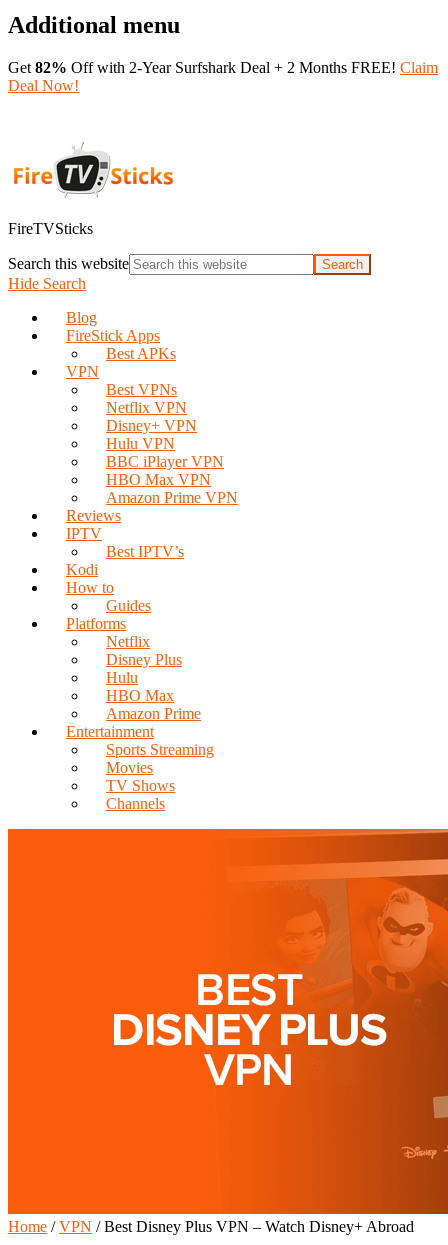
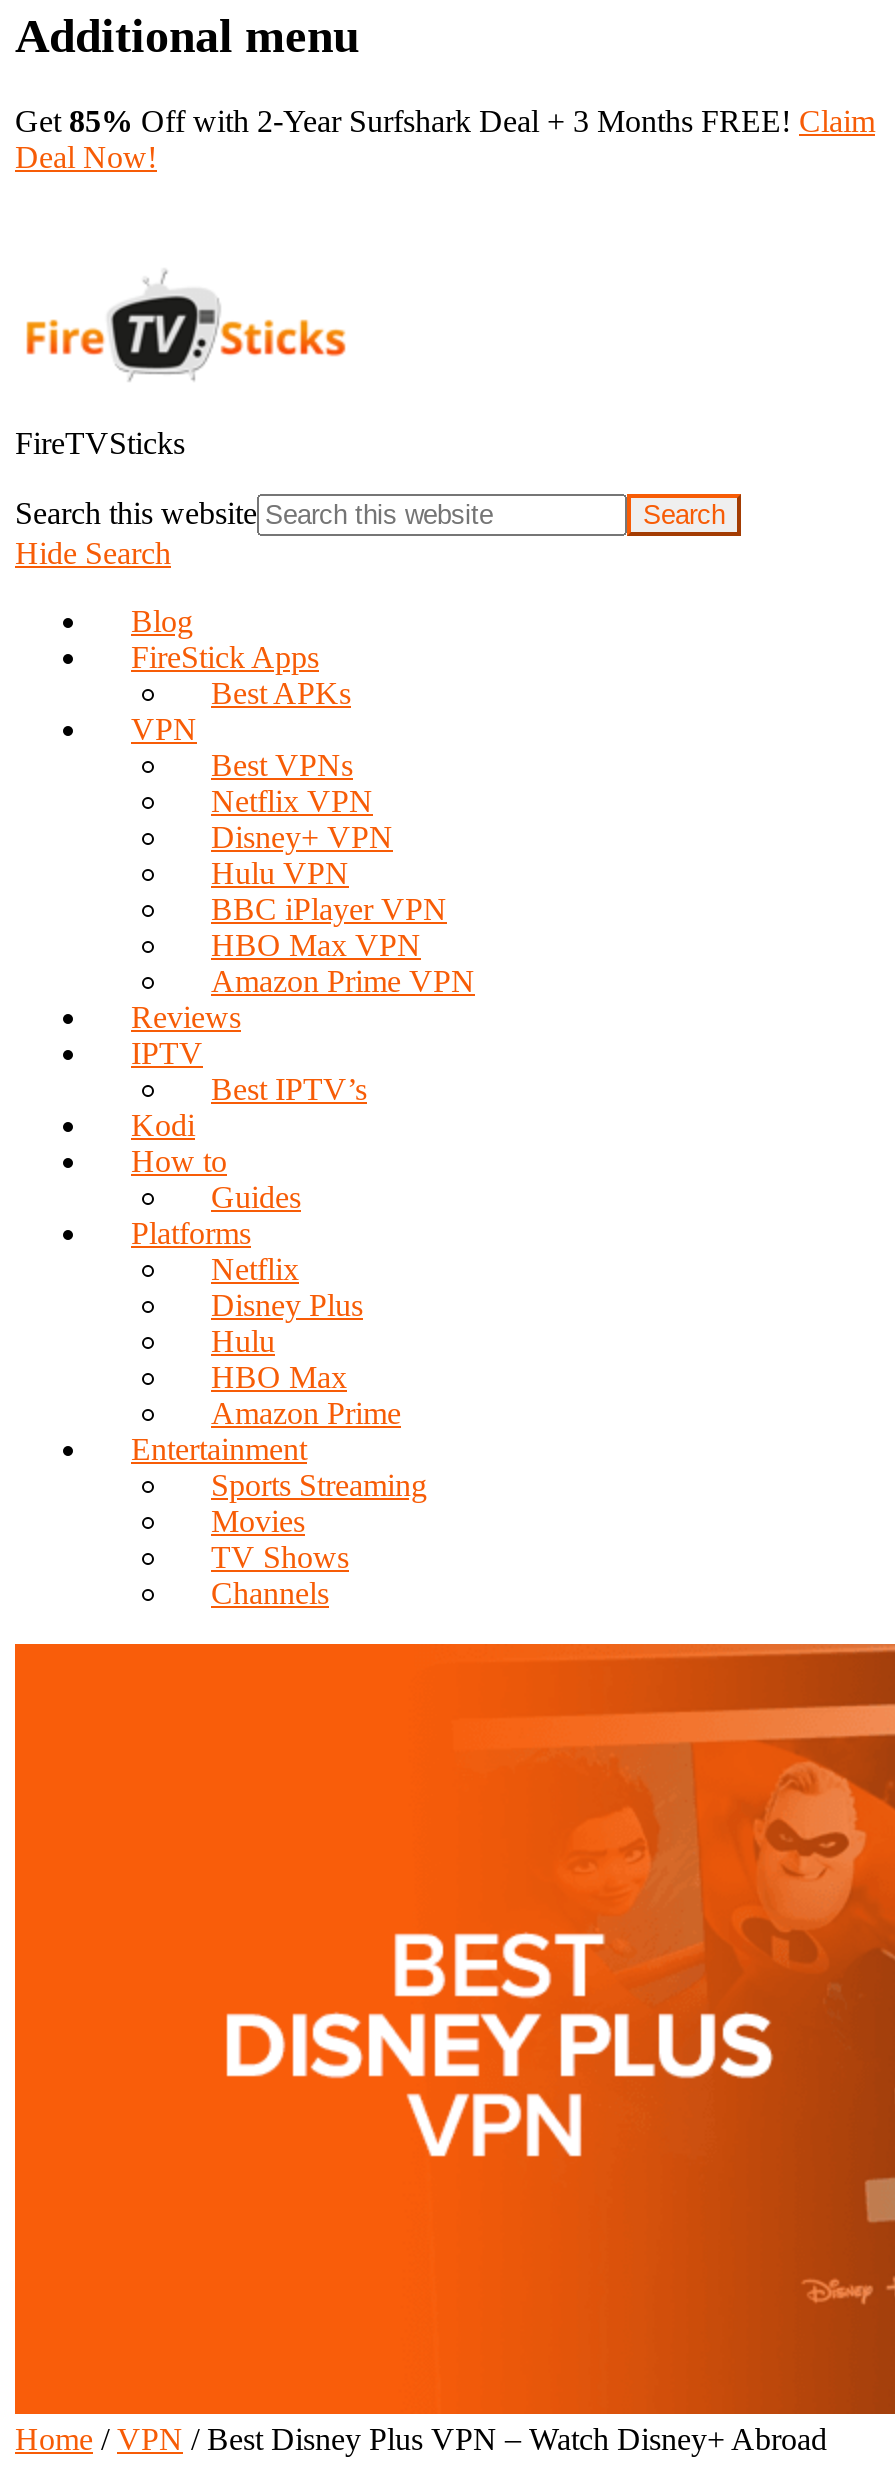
[8,59,438,76] Get 82% Off with 2-Year Surfshark Deal + 2 Months FREE! Claim -> [15,104,875,138] Get 85% Off with 2-Year Surfshark Deal + 3 Months FREE! Claim

